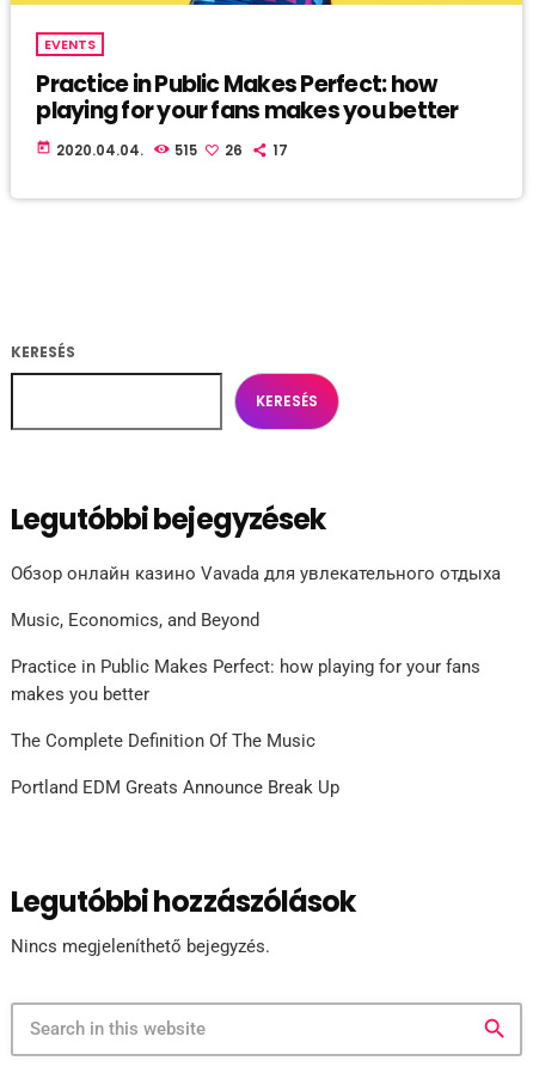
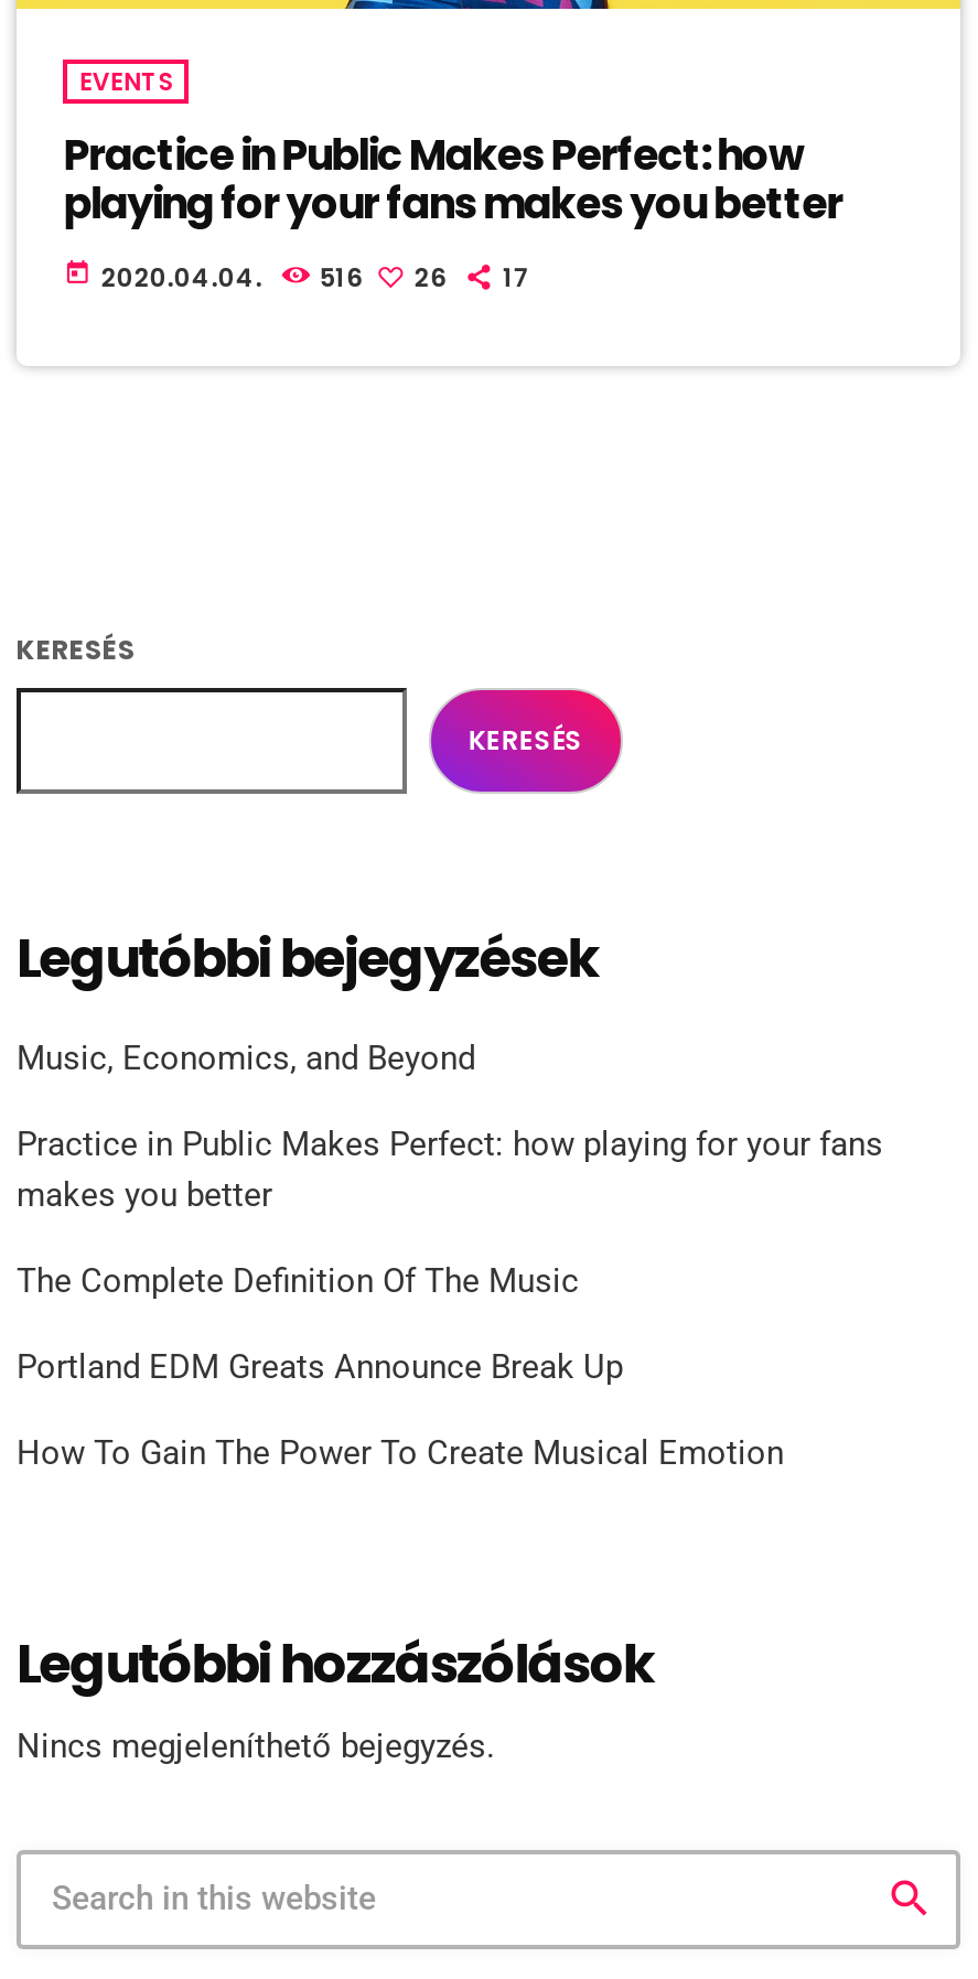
[175,141,198,160] 515 -> [320,261,364,296] 516
[11,563,501,585] Обзор онлайн казино Vavada для увлекательного отдыха -> none
moved [11,610,480,799] -> [17,1039,883,1388]: Music, Economics, and Beyond | Practice in Public Makes Perfect: how playing for your fans | makes you better | The Complete Definition Of The Music | Portland EDM Greats Announce Break Up
none -> [17,1434,784,1474] How To Gain The Power To Create Musical Emotion

